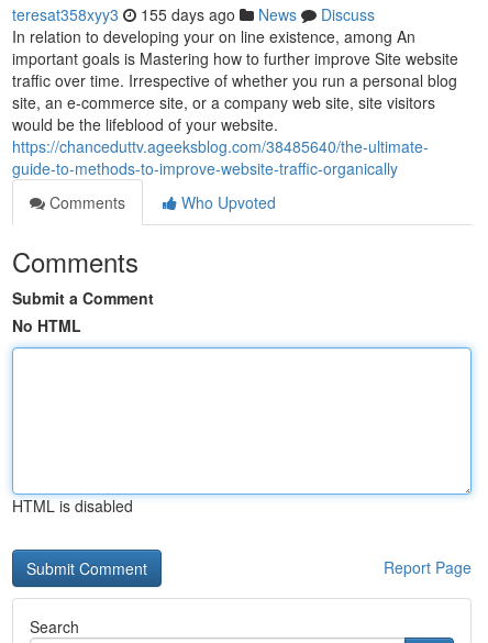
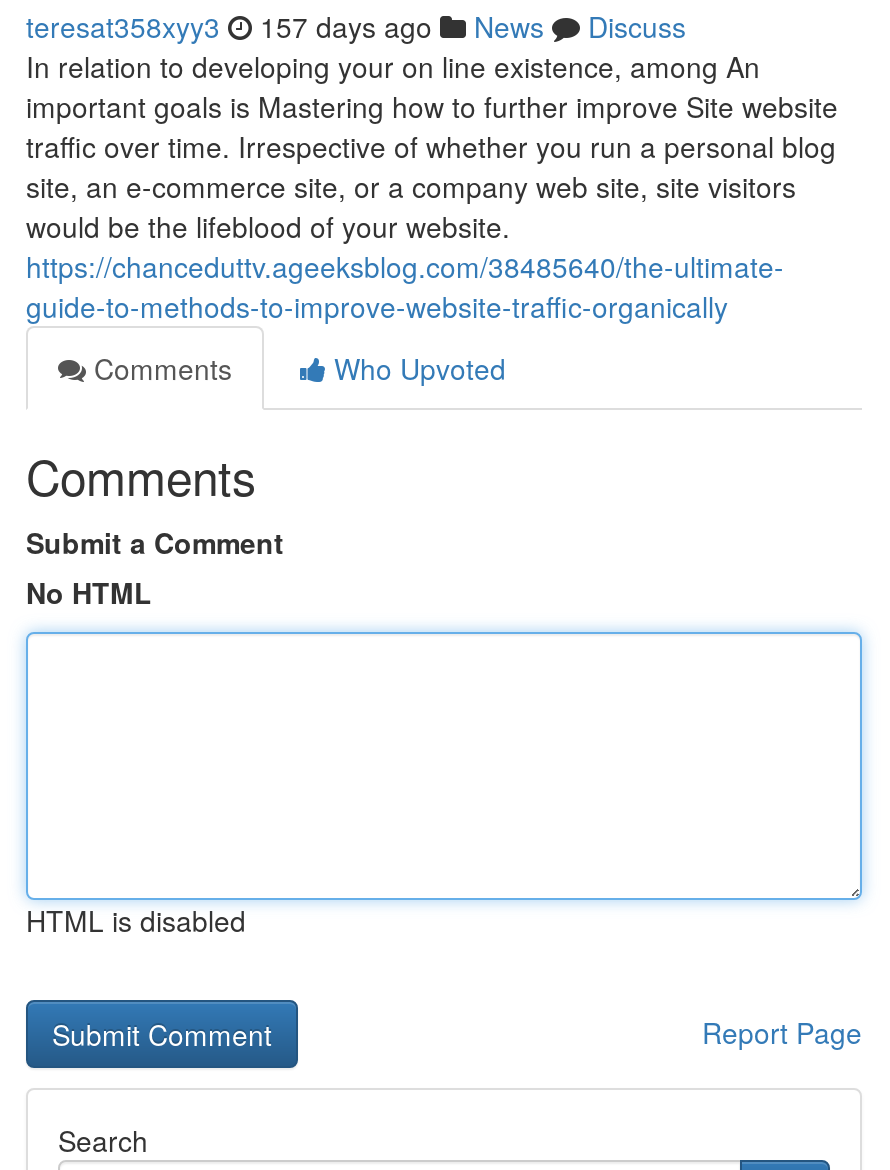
[12,3,375,25] teresat358xyy3 155 days ago News Discuss -> [26,6,686,46] teresat358xyy3 157 days ago News Discuss

